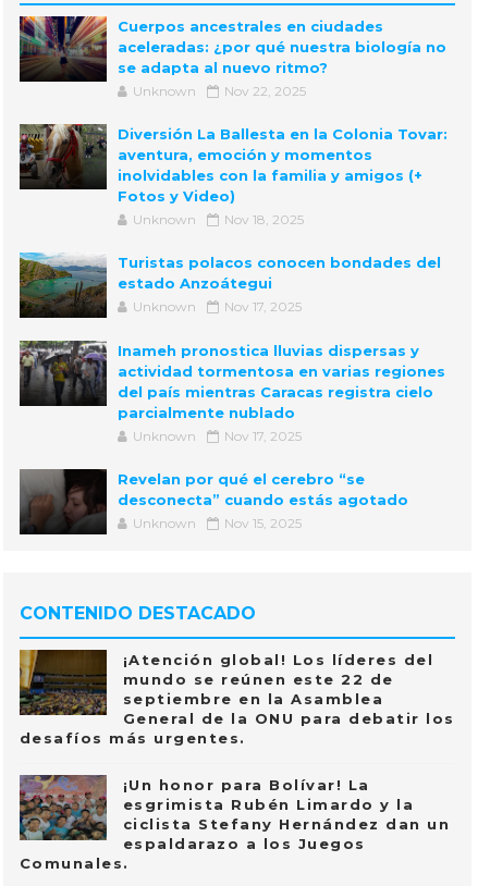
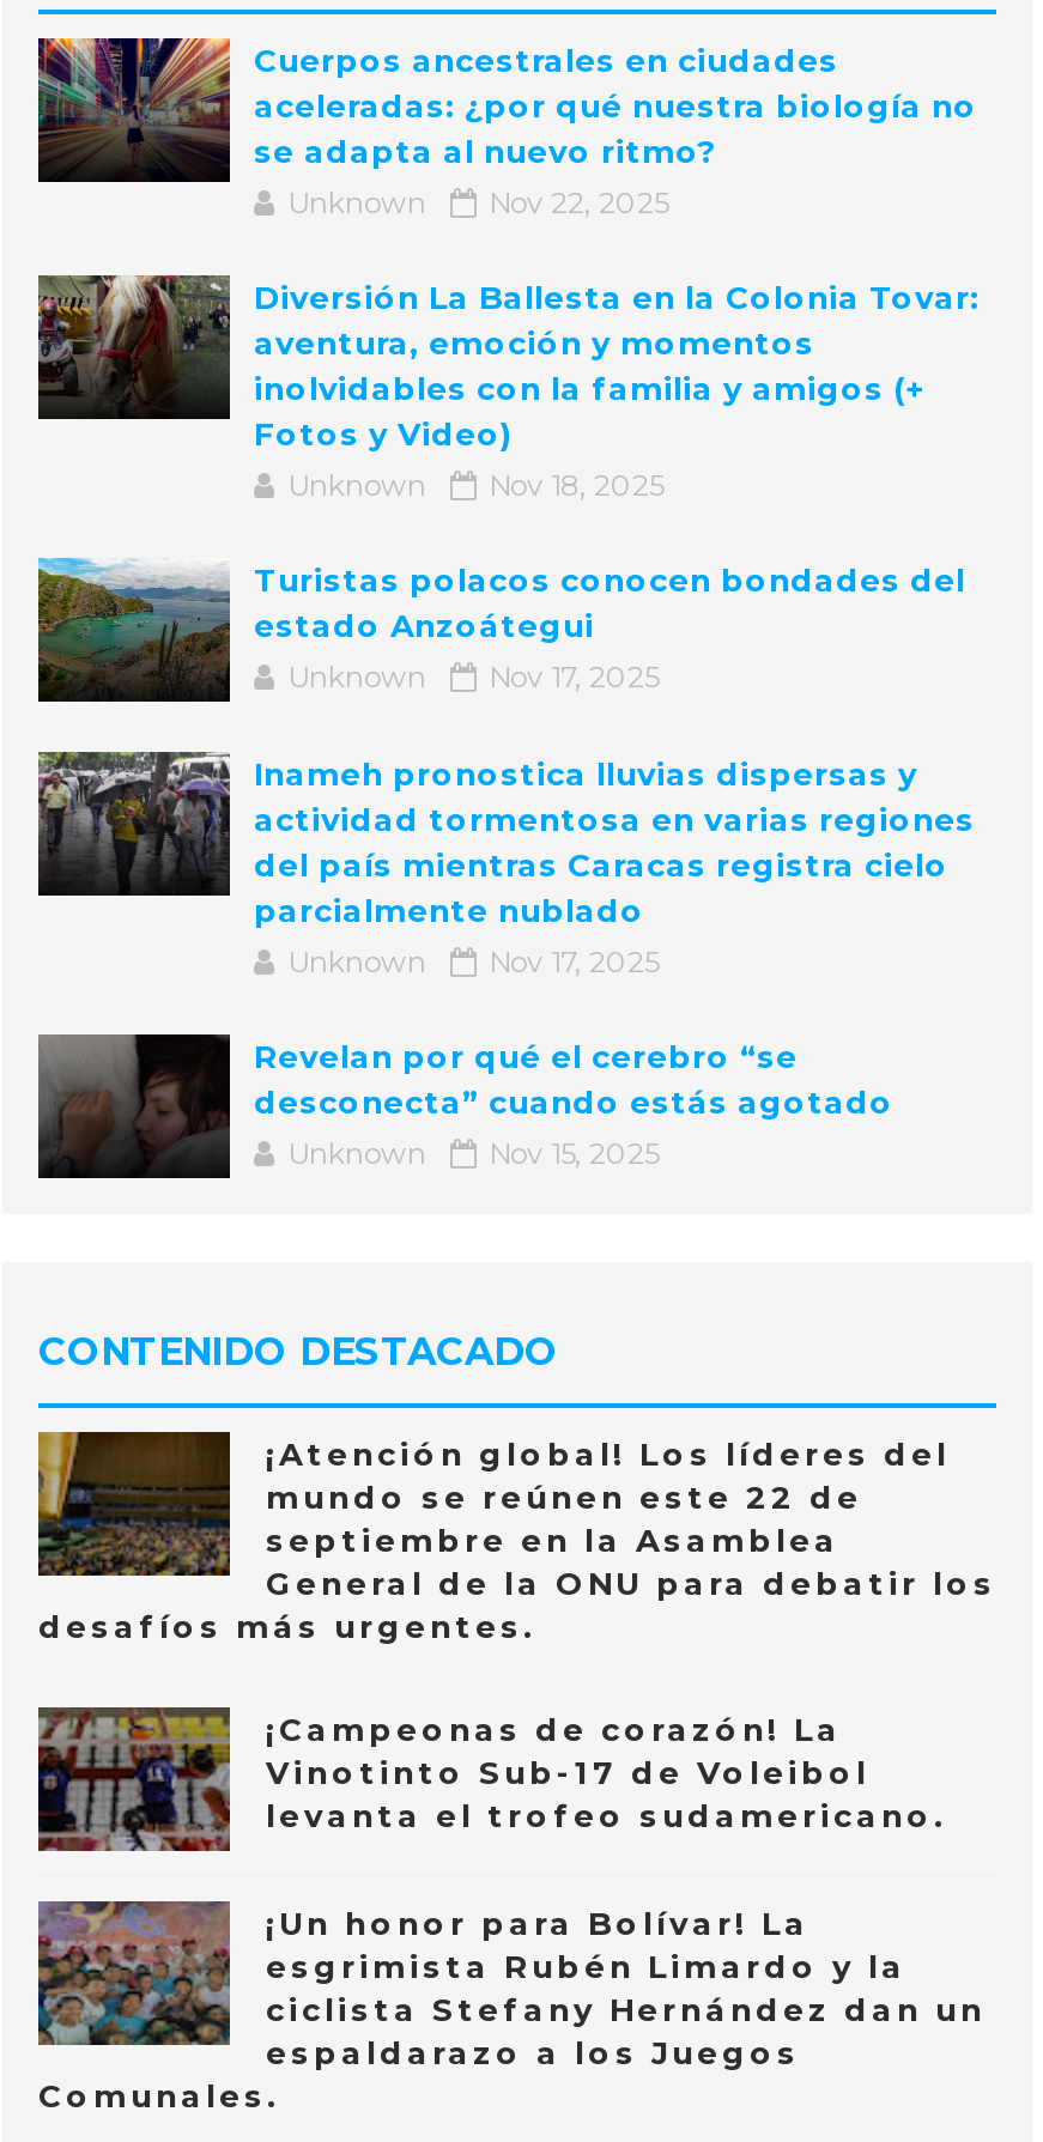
none -> [36,1710,947,1853] [image] | ¡Campeonas de corazón! La | Vinotinto Sub-17 de Voleibol | levanta el trofeo sudamericano.

